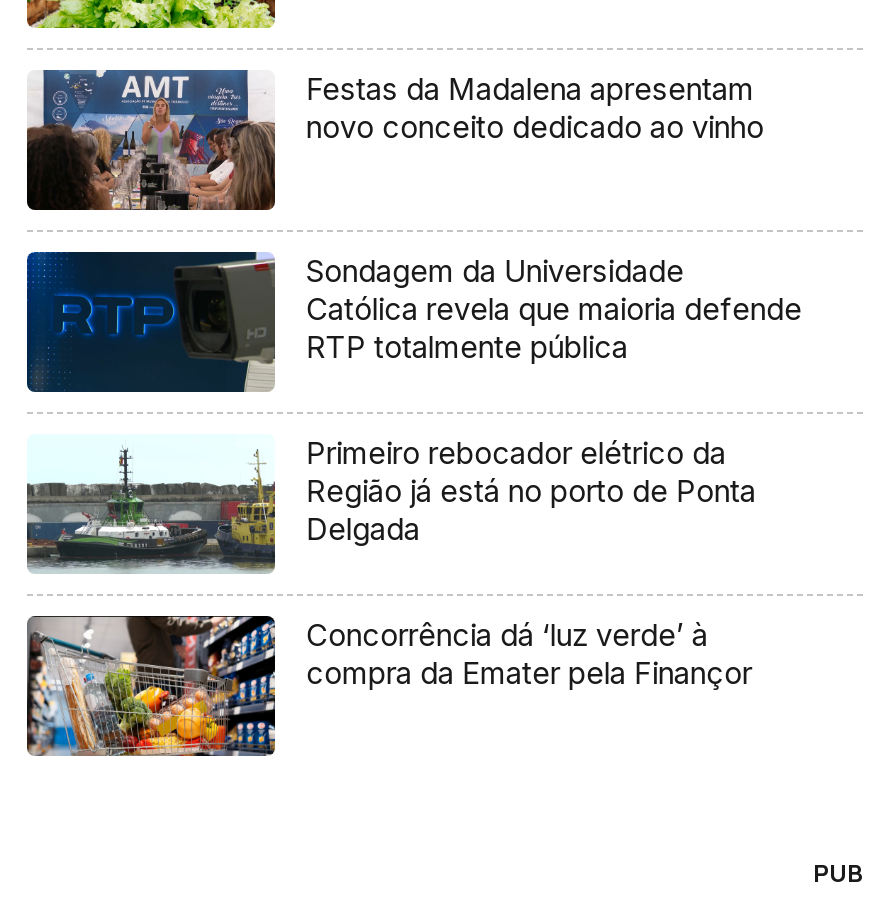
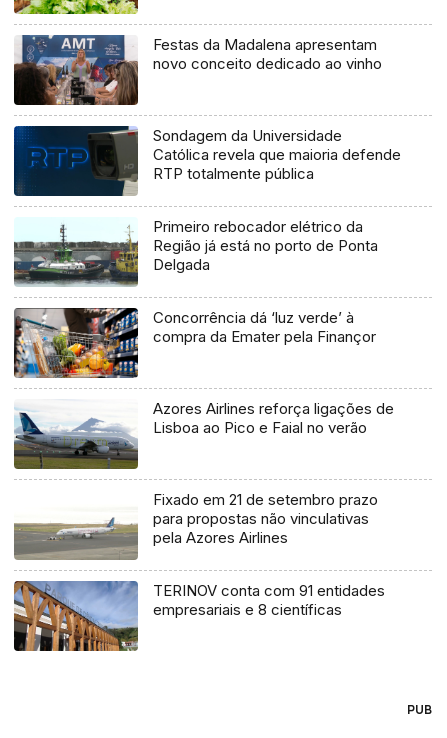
none -> [13,399,394,469] [image] | Azores Airlines reforça ligações de | Lisboa ao Pico e Faial no verão
none -> [14,490,385,619] [image] | Fixado em 21 de setembro prazo | para propostas não vinculativas | pela Azores Airlines | TERINOV conta com 91 entidades | empresariais e 8 científicas
none -> [14,580,138,652] [image]

